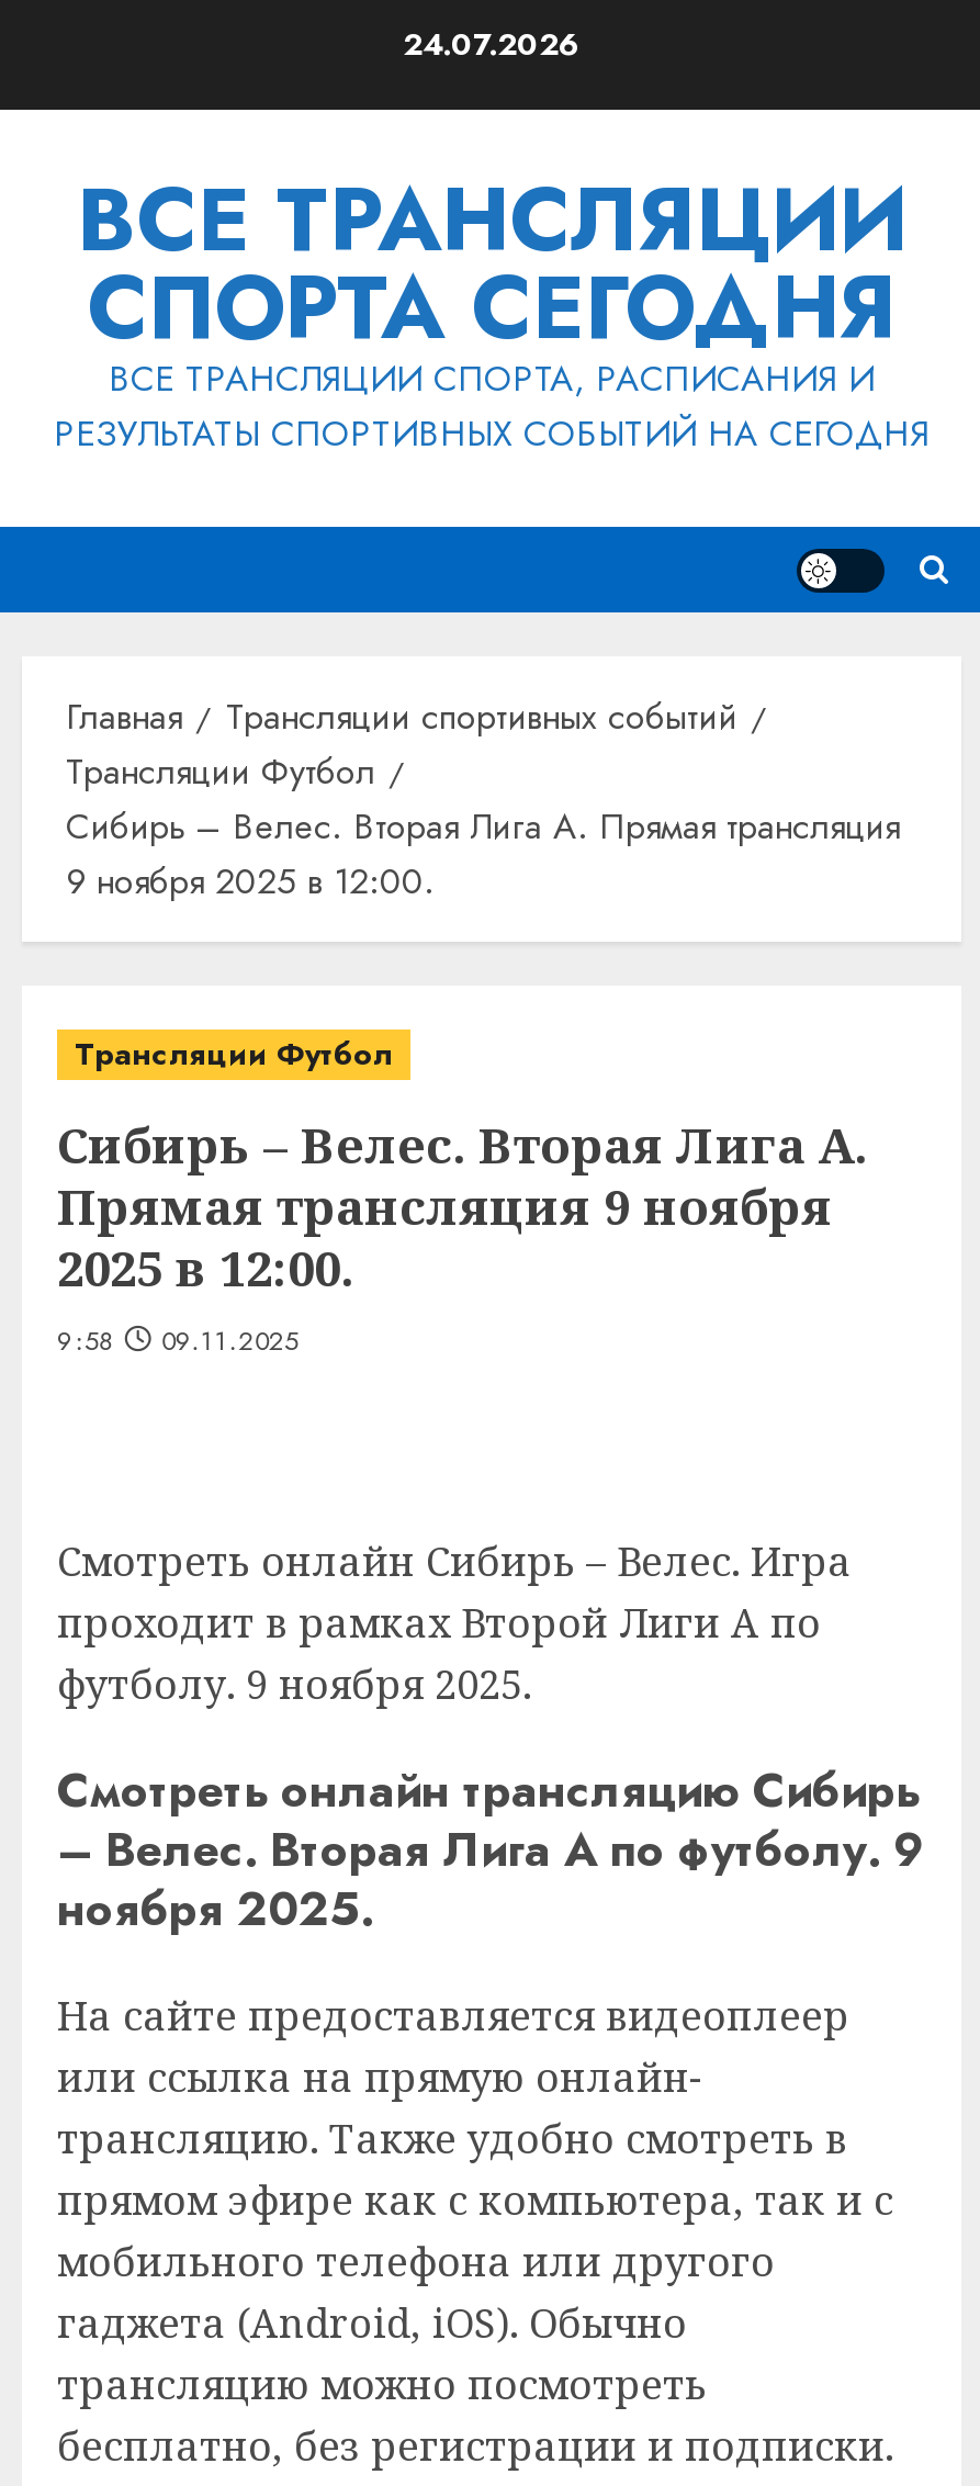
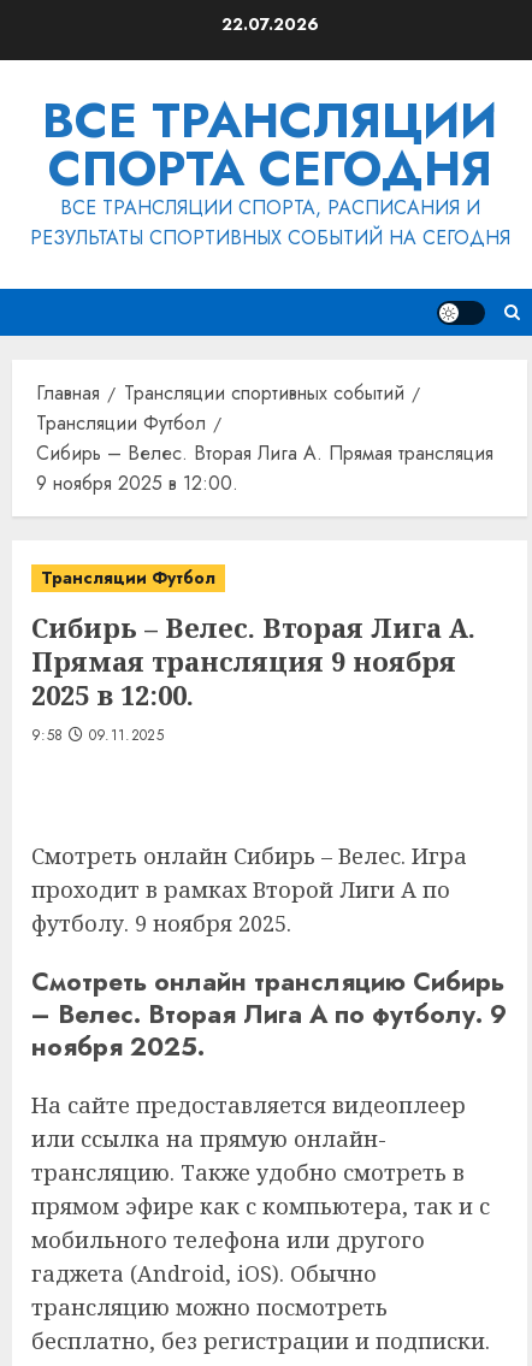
[403,22,581,65] 24.07.2026 -> [221,12,318,36] 22.07.2026

